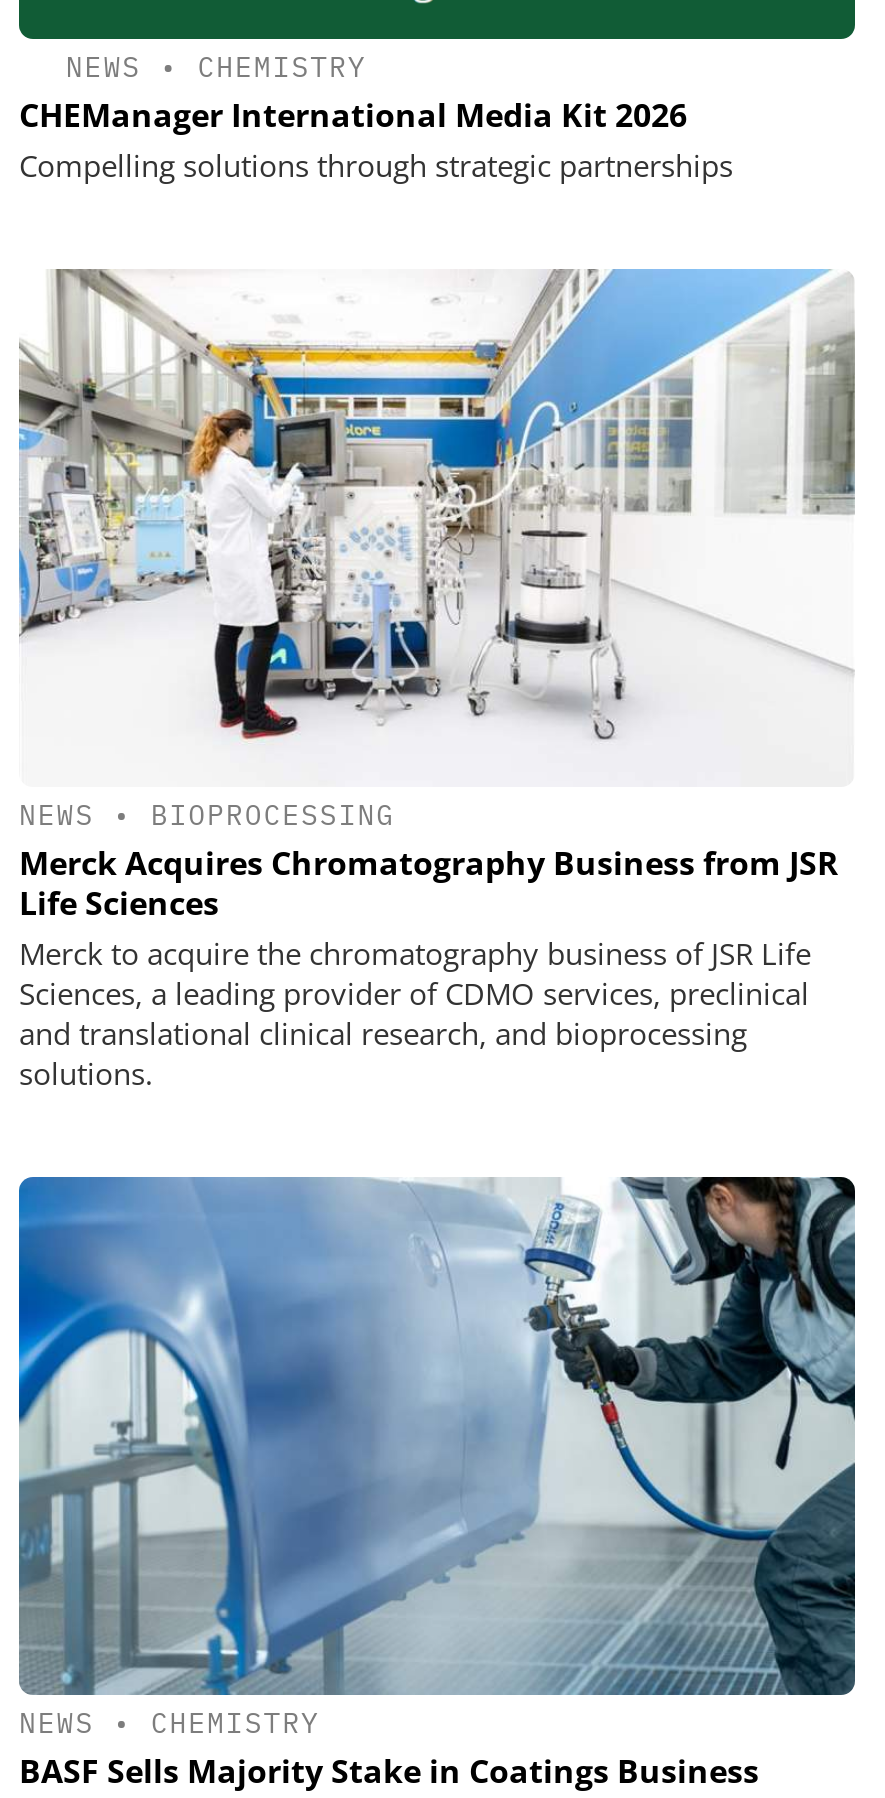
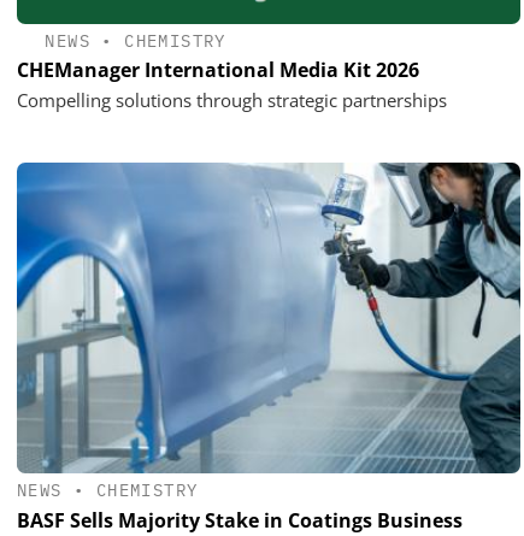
[17,268,855,1093] [image] | NEWS • BIOPROCESSING | Merck Acquires Chromatography Business from JSR | Life Sciences | Merck to acquire the chromatography business of JSR Life | Sciences, a leading provider of CDMO services, preclinical | and translational clinical research, and bioprocessing | solutions. -> none

